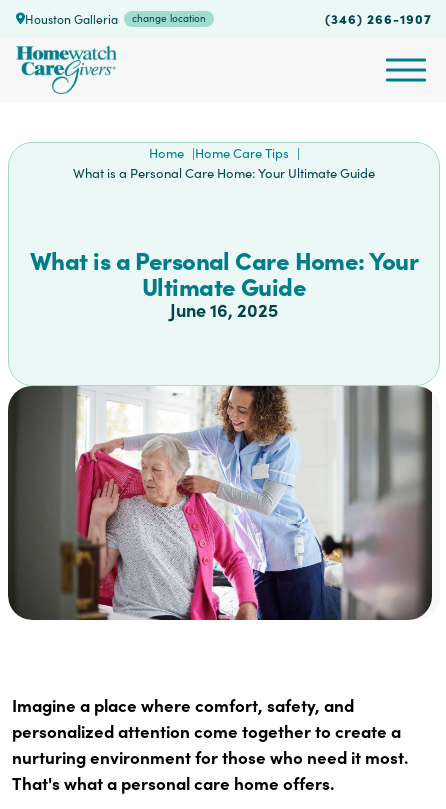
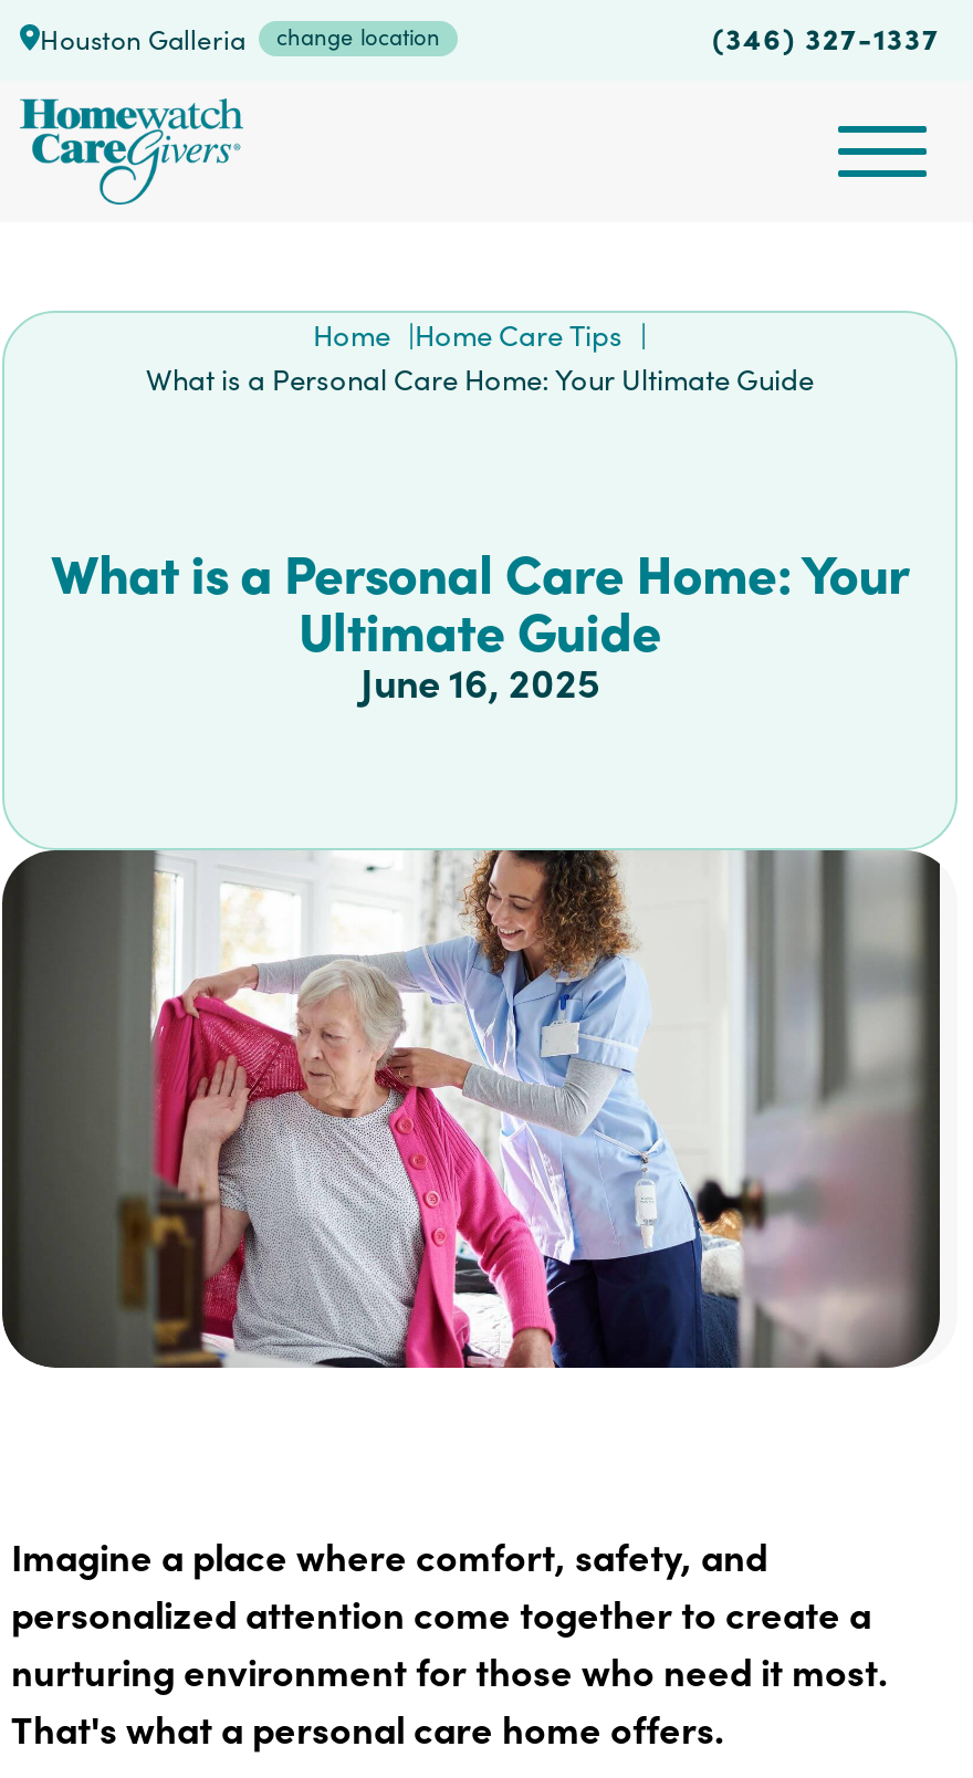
[325,9,432,27] (346) 266-1907 -> [712,17,940,56] (346) 327-1337

